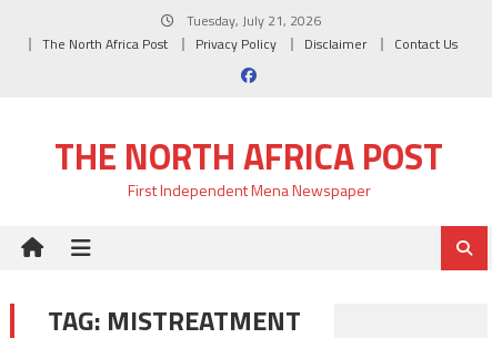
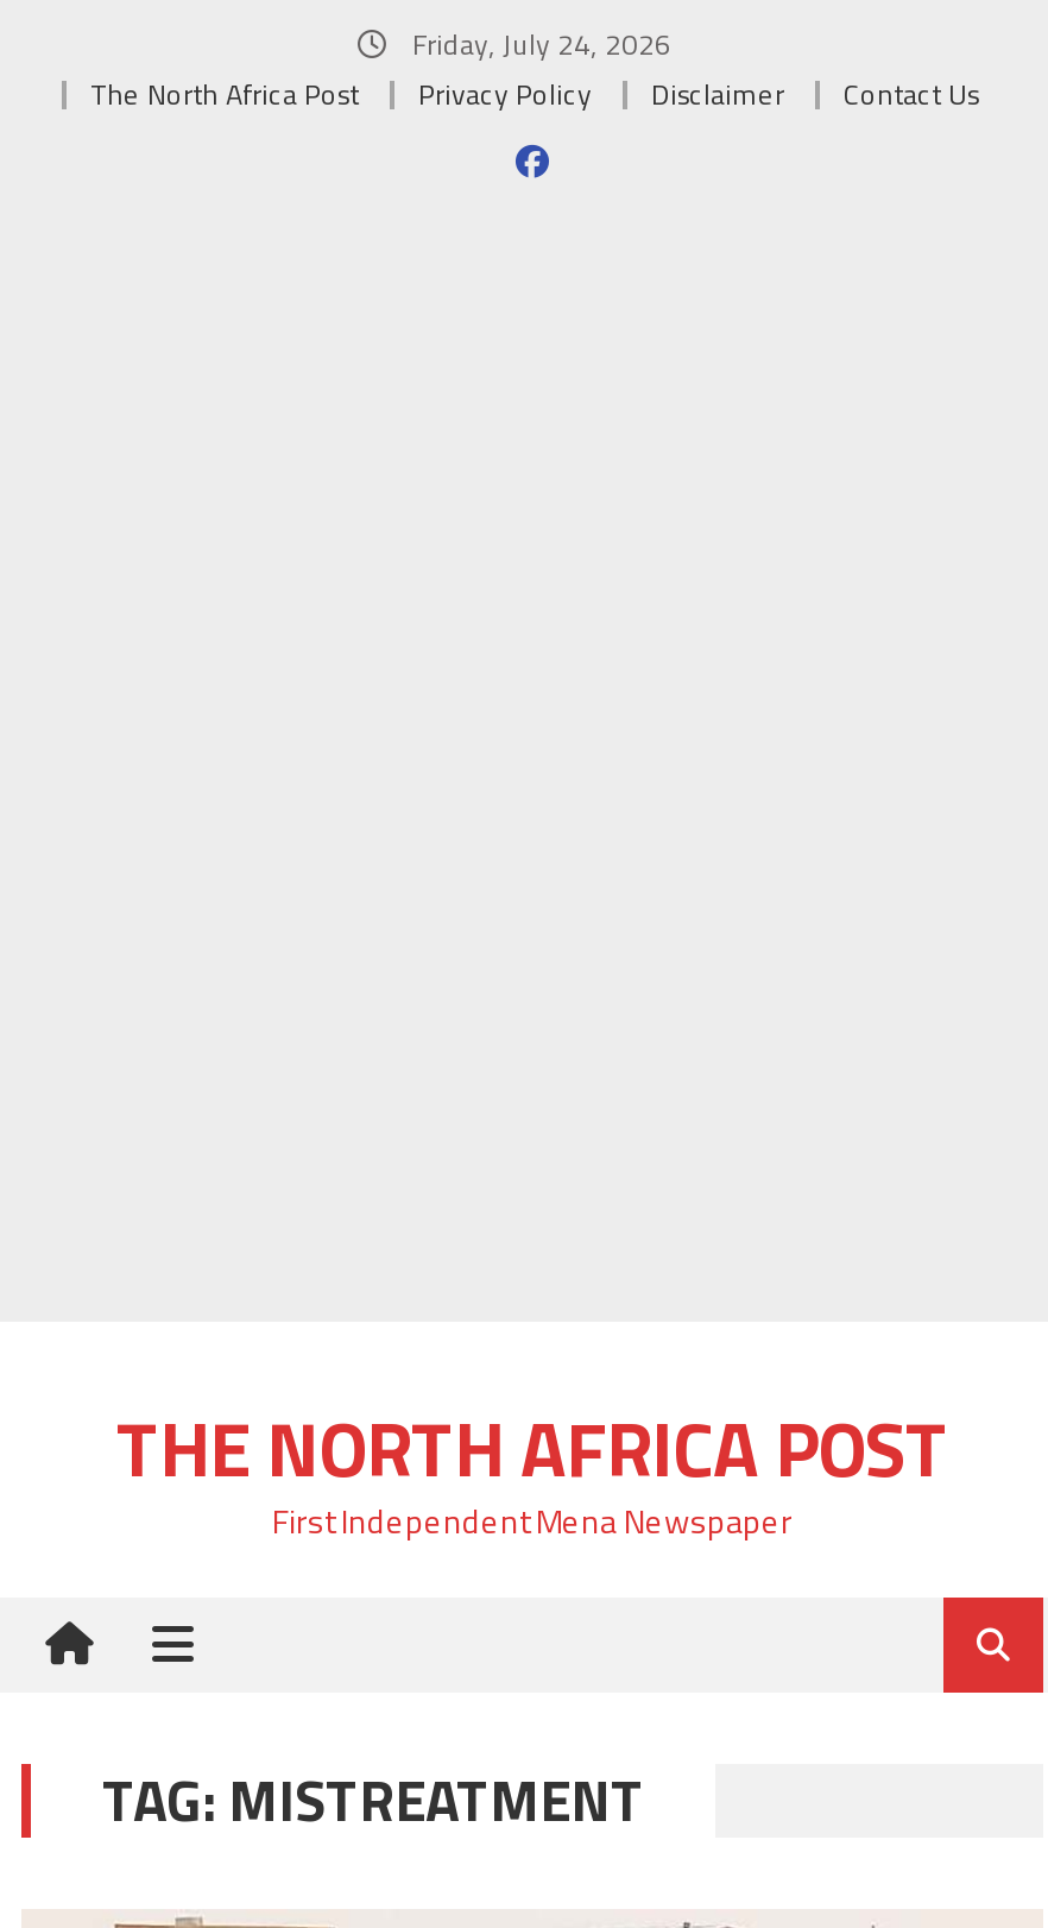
[183,10,320,31] Tuesday, July 21, 2026 -> [405,21,671,67] Friday, July 24, 2026

